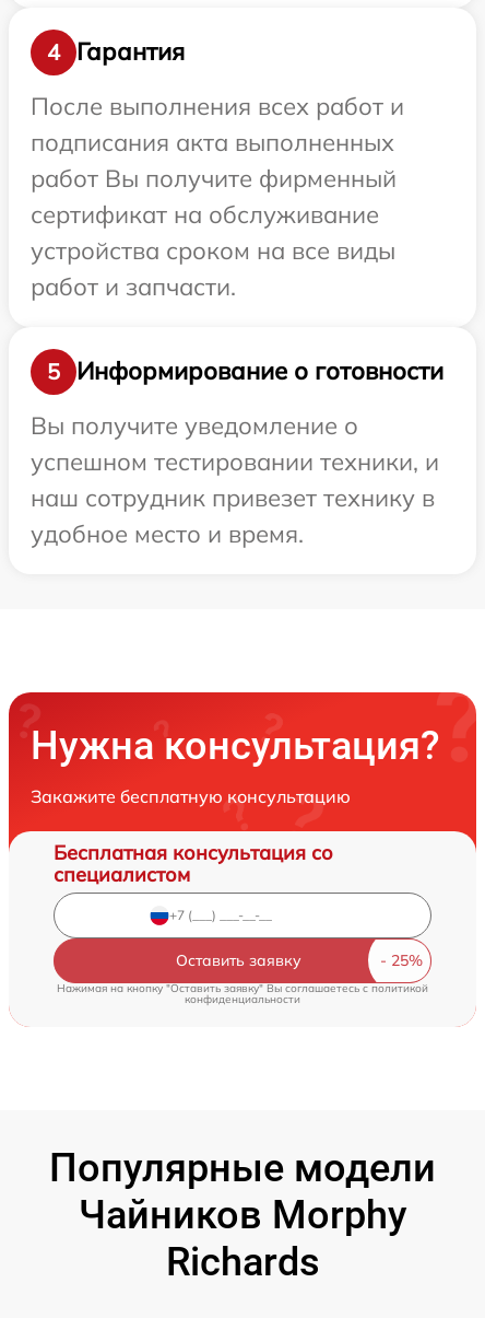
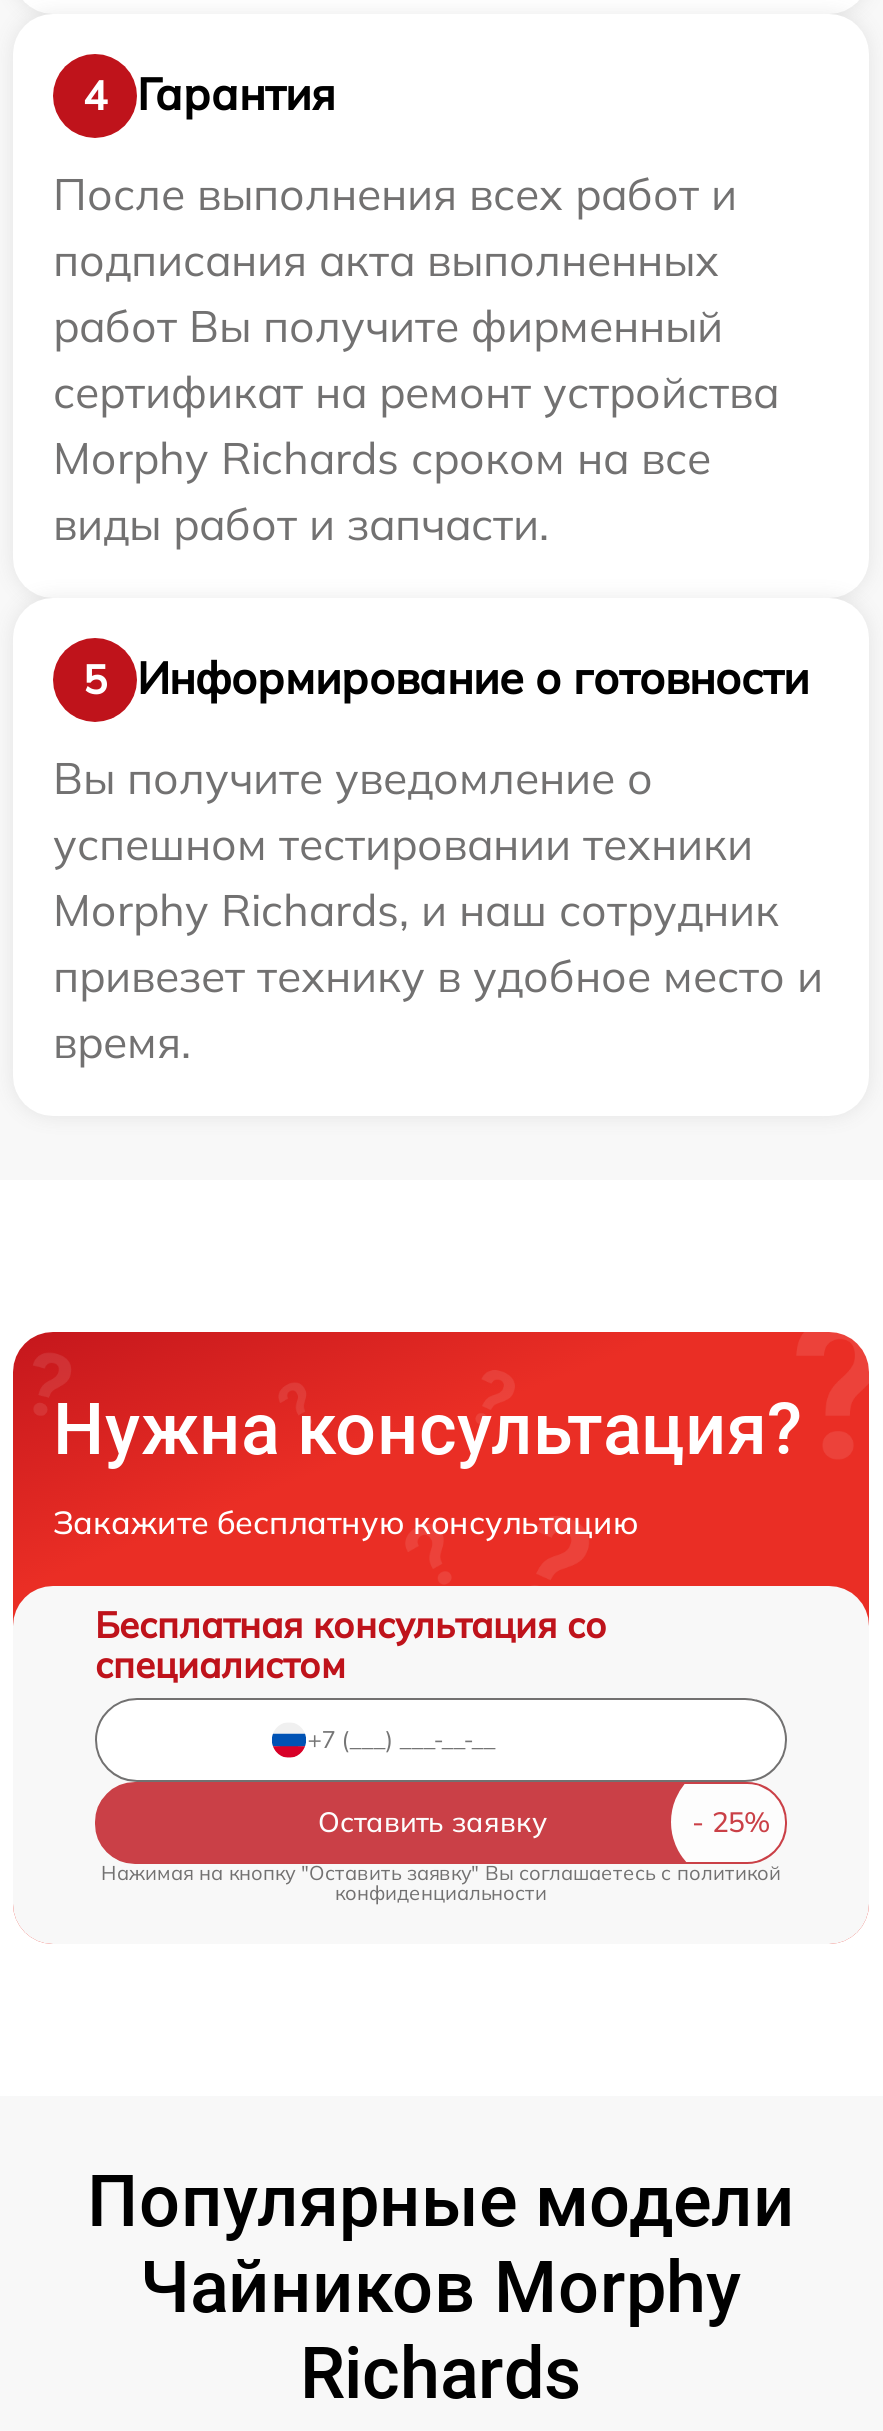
[31,199,395,301] сертификат на обслуживание | устройства сроком на все виды | работ и запчасти. -> [53,363,779,551] сертификат на ремонт устройства | Morphy Richards сроком на все | виды работ и запчасти.
[31,446,439,549] успешном тестировании техники, и | наш сотрудник привезет технику в | удобное место и время. -> [53,815,823,1069] успешном тестировании техники | Morphy Richards, и наш сотрудник | привезет технику в удобное место и | время.

